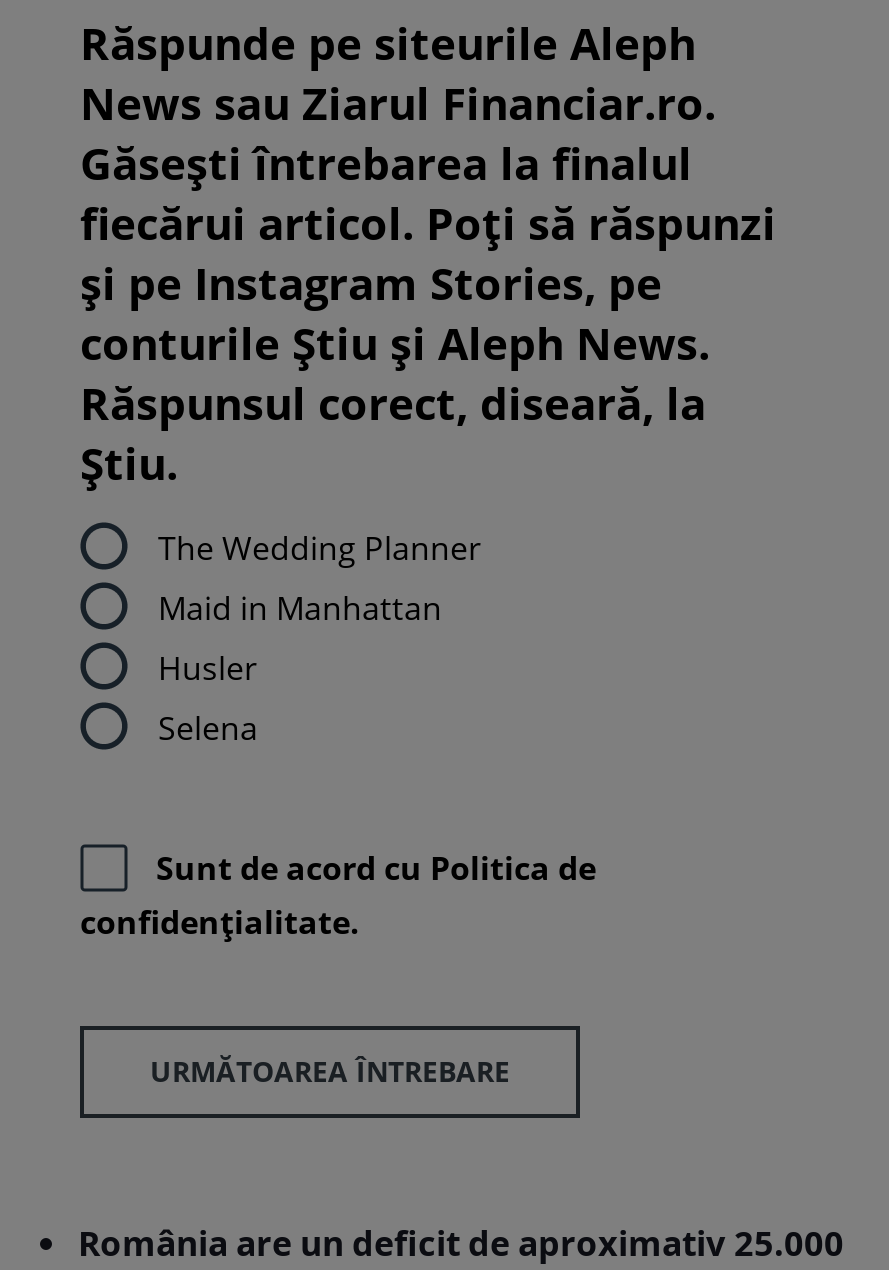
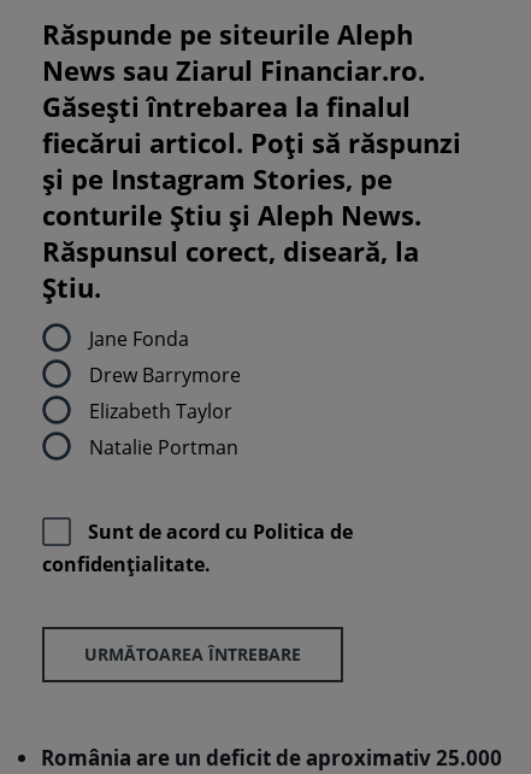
[158,525,482,749] The Wedding Planner | Maid in Manhattan | Husler | Selena -> [89,325,241,460] Jane Fonda | Drew Barrymore | Elizabeth Taylor | Natalie Portman

